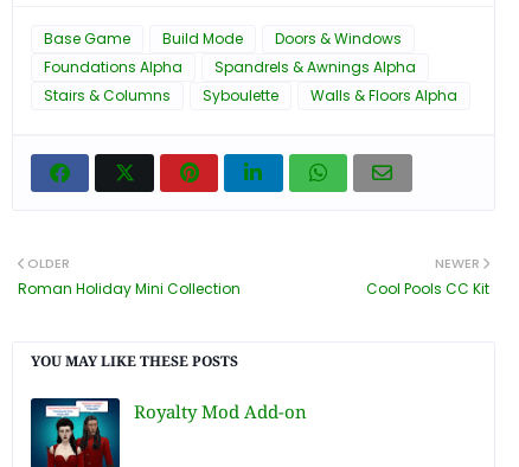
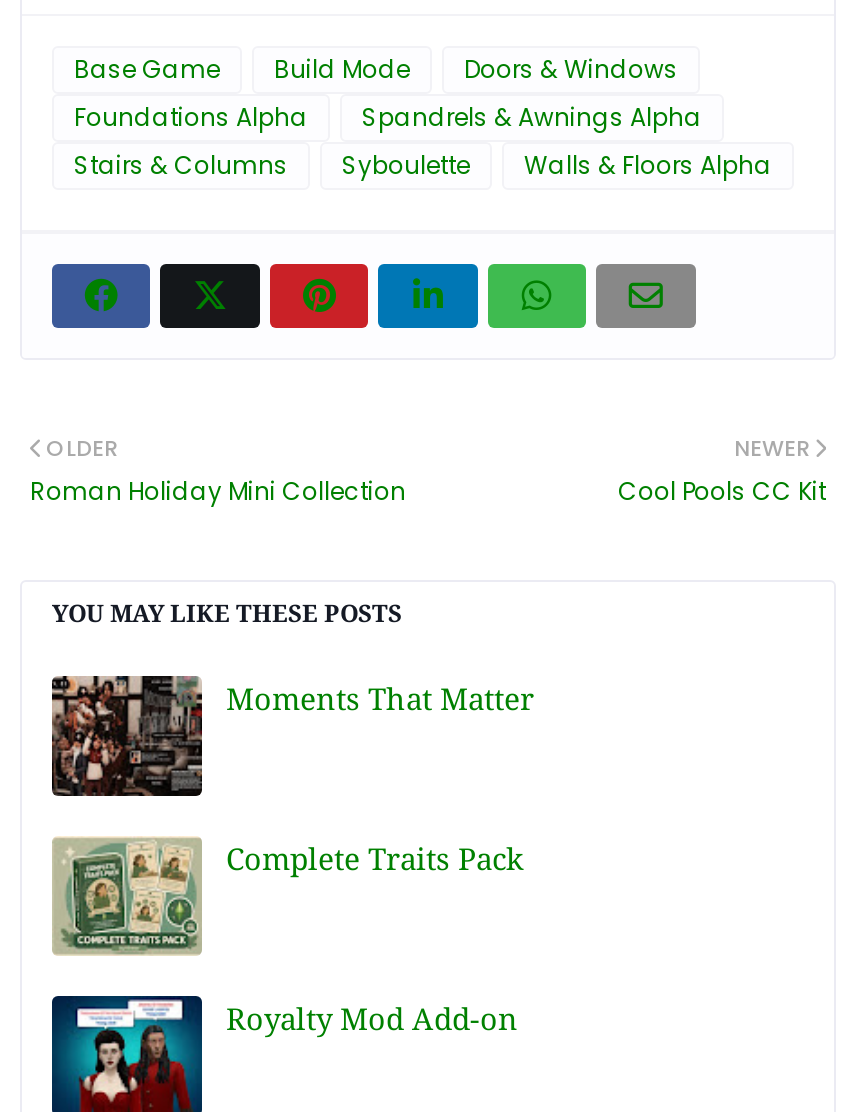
none -> [50,674,534,798] [image] | Moments That Matter
none -> [52,836,524,956] [image] | Complete Traits Pack

